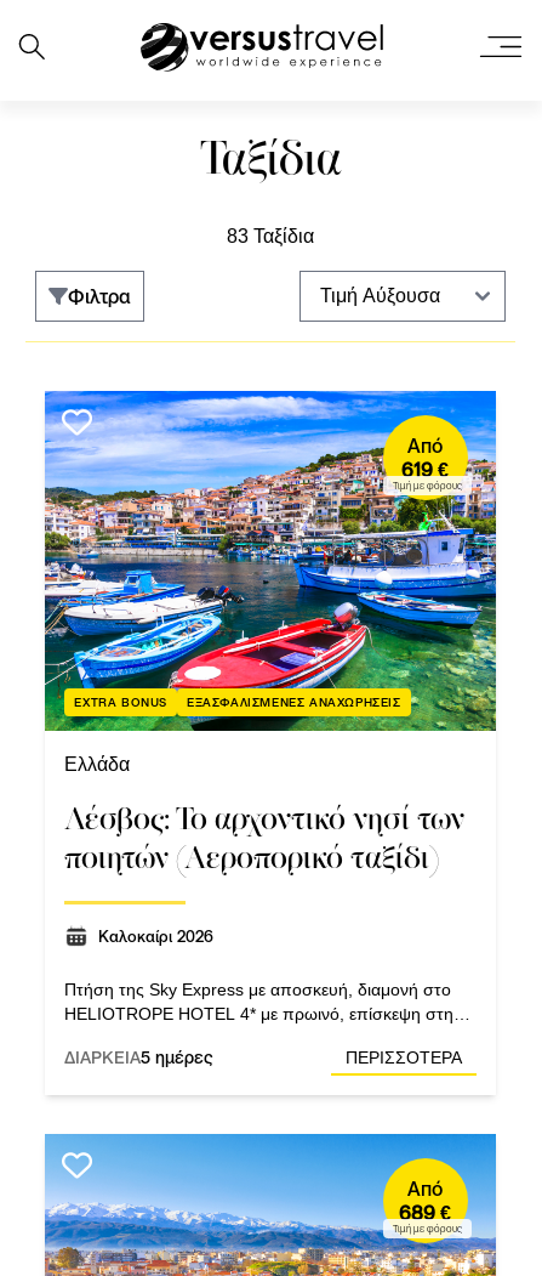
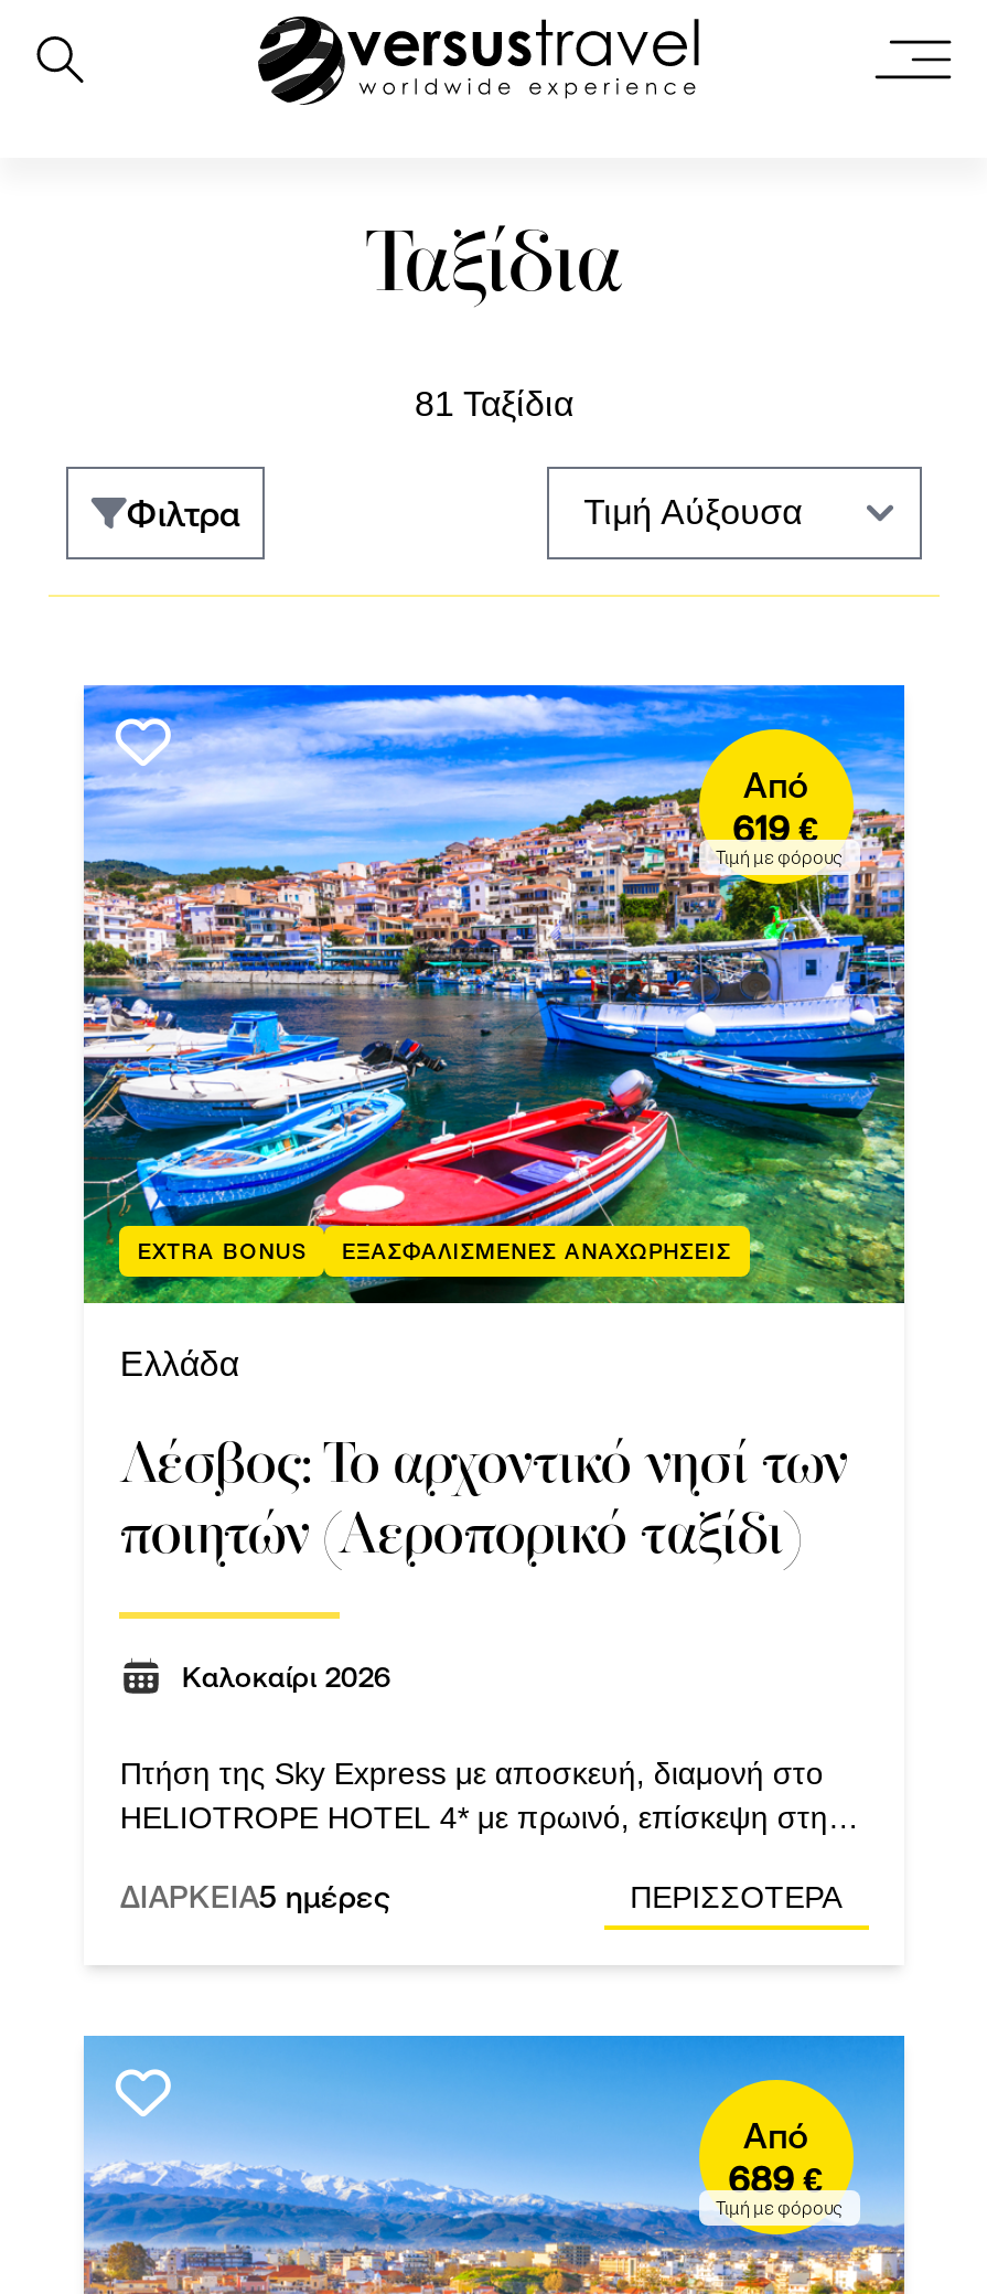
[227,226,314,246] 83 Ταξίδια -> [415,385,573,423] 81 Ταξίδια

